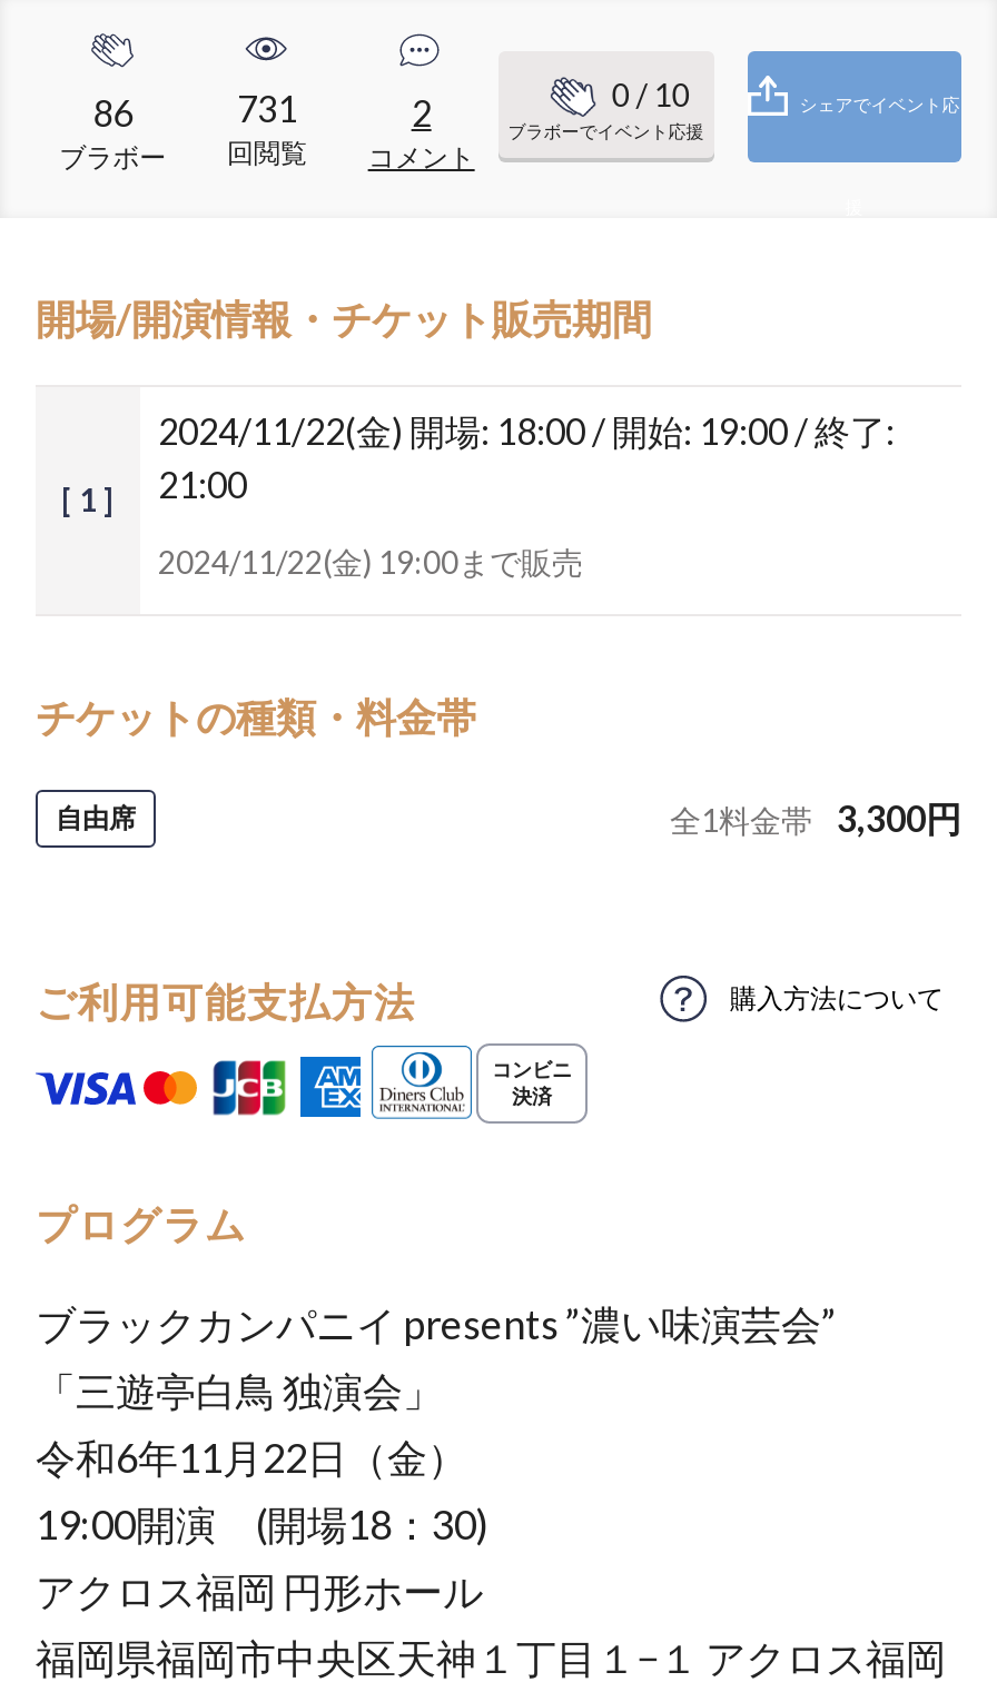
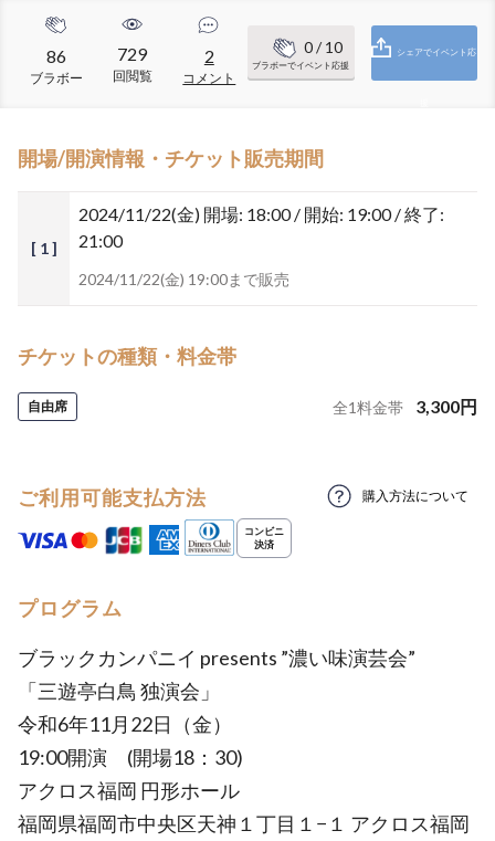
[237,87,297,129] 731 -> [118,43,148,64] 729

